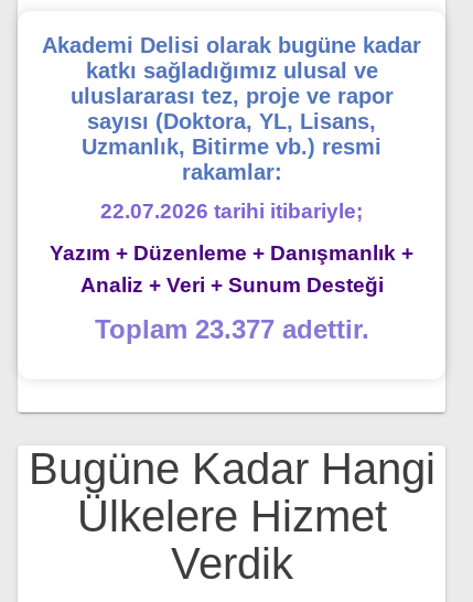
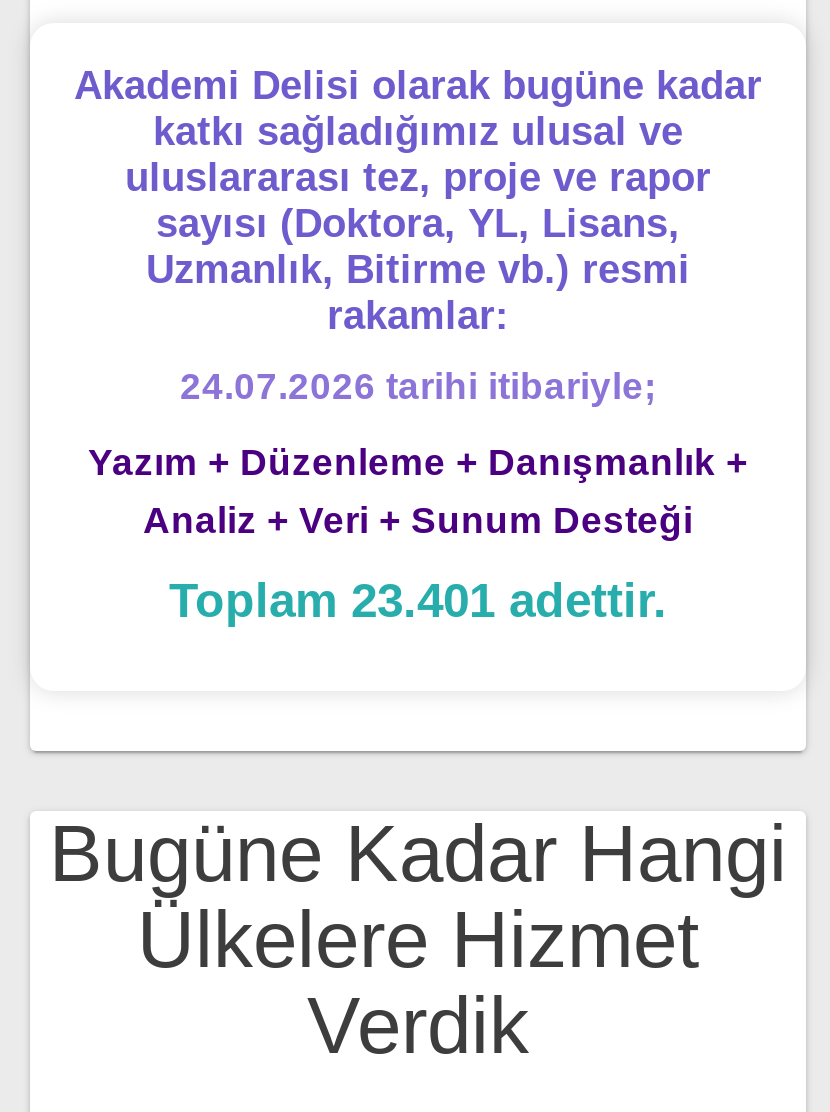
[100,199,363,222] 22.07.2026 tarihi itibariyle; -> [180,365,656,407] 24.07.2026 tarihi itibariyle;
[94,314,369,344] Toplam 23.377 adettir. -> [169,573,667,627] Toplam 23.401 adettir.

